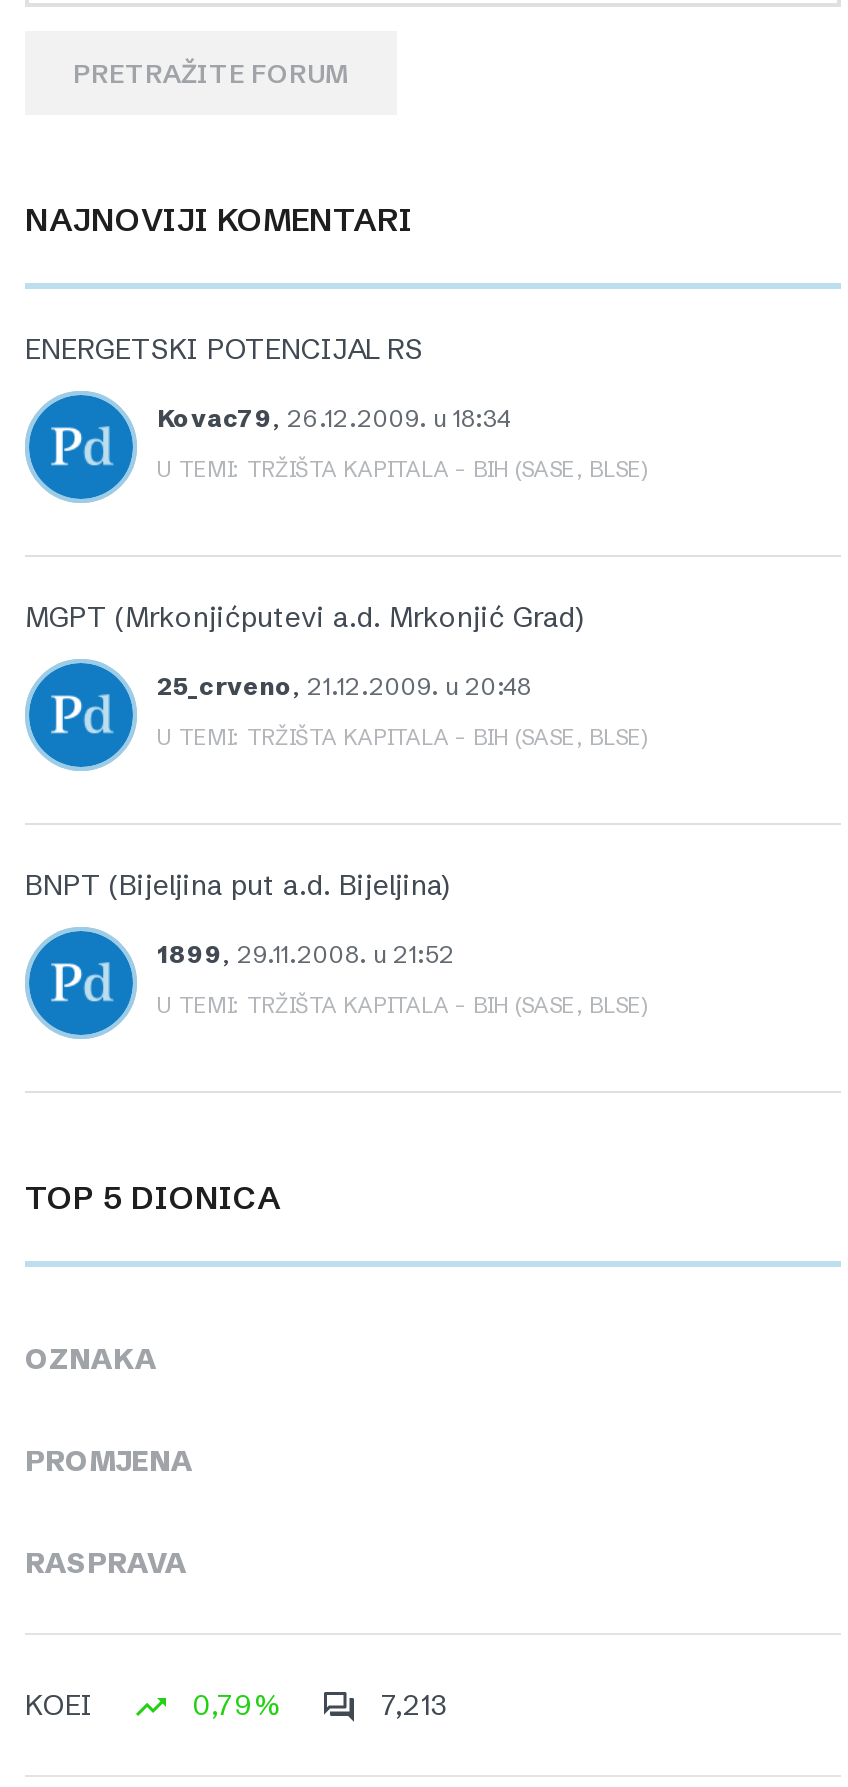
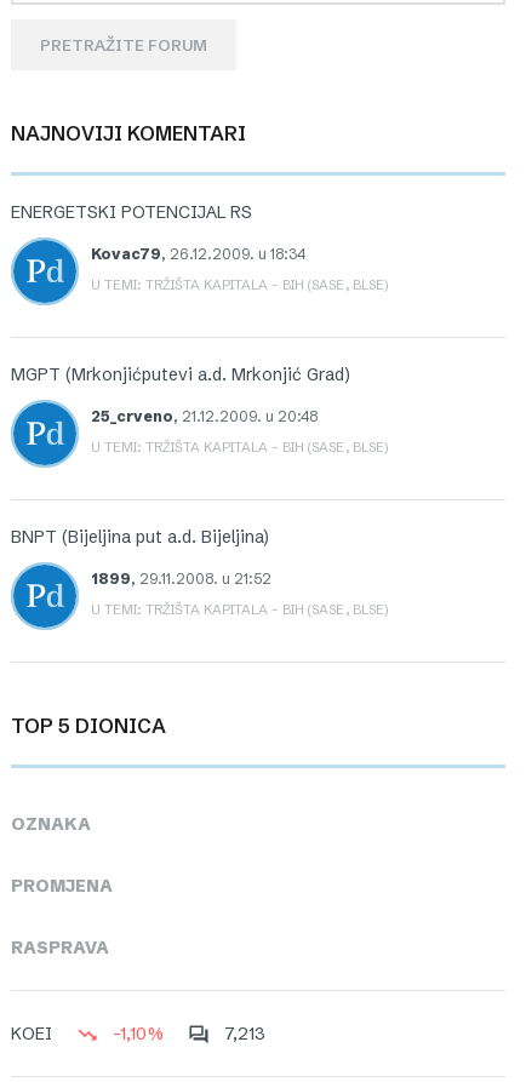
[185,1687,281,1723] 0,79% -> [108,1023,164,1044] -1,10%

